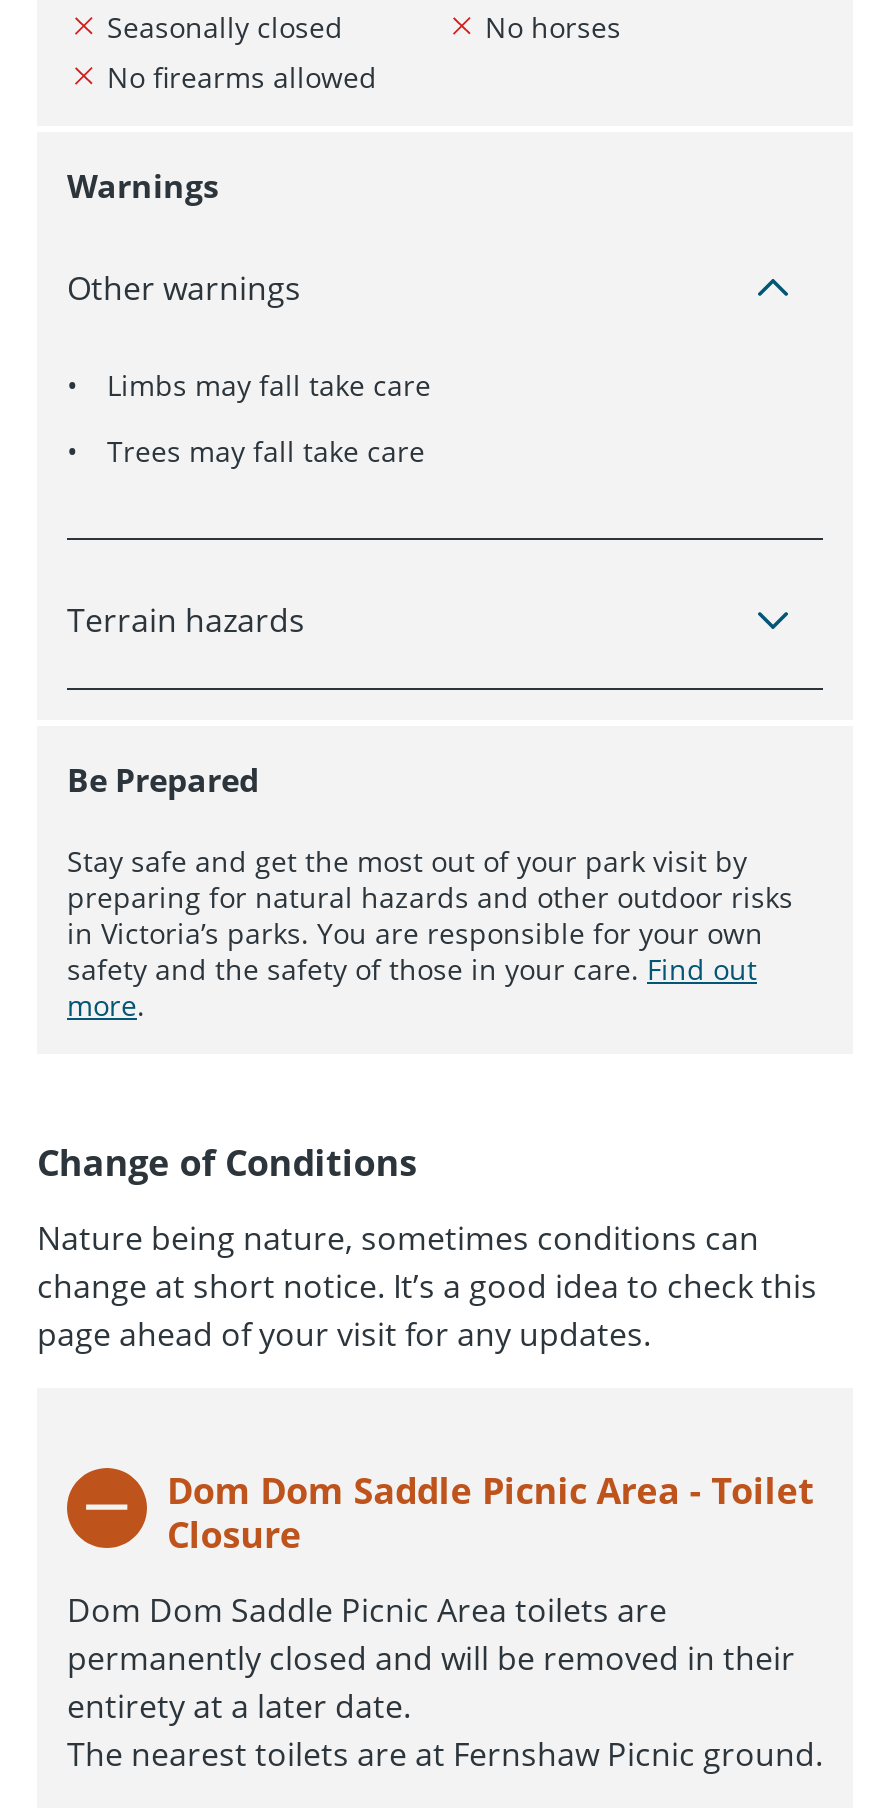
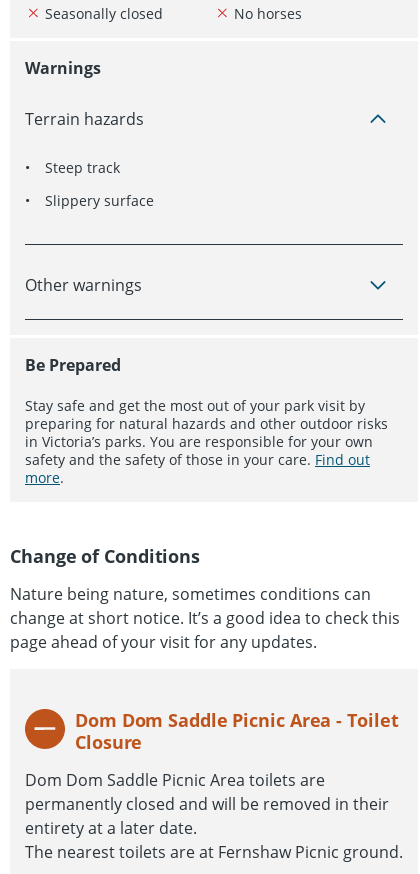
[107,57,377,95] No firearms allowed -> none
moved [67,265,301,309] -> [25,274,142,296]: Other warnings
[107,365,431,469] Limbs may fall take care | Trees may fall take care -> none
moved [67,597,305,641] -> [25,108,144,130]: Terrain hazards
none -> [45,158,154,210] Steep track | Slippery surface

